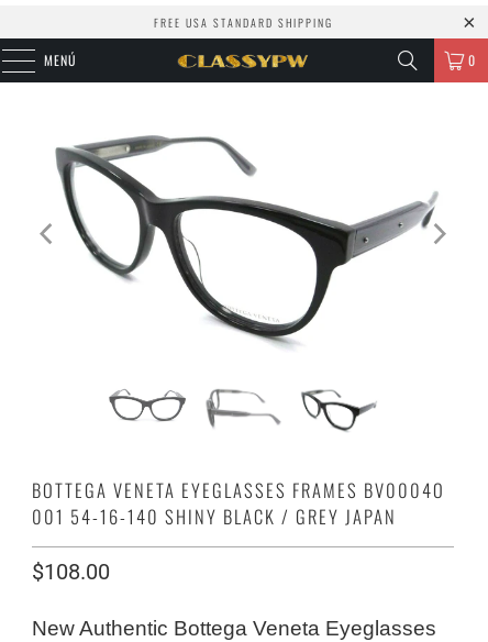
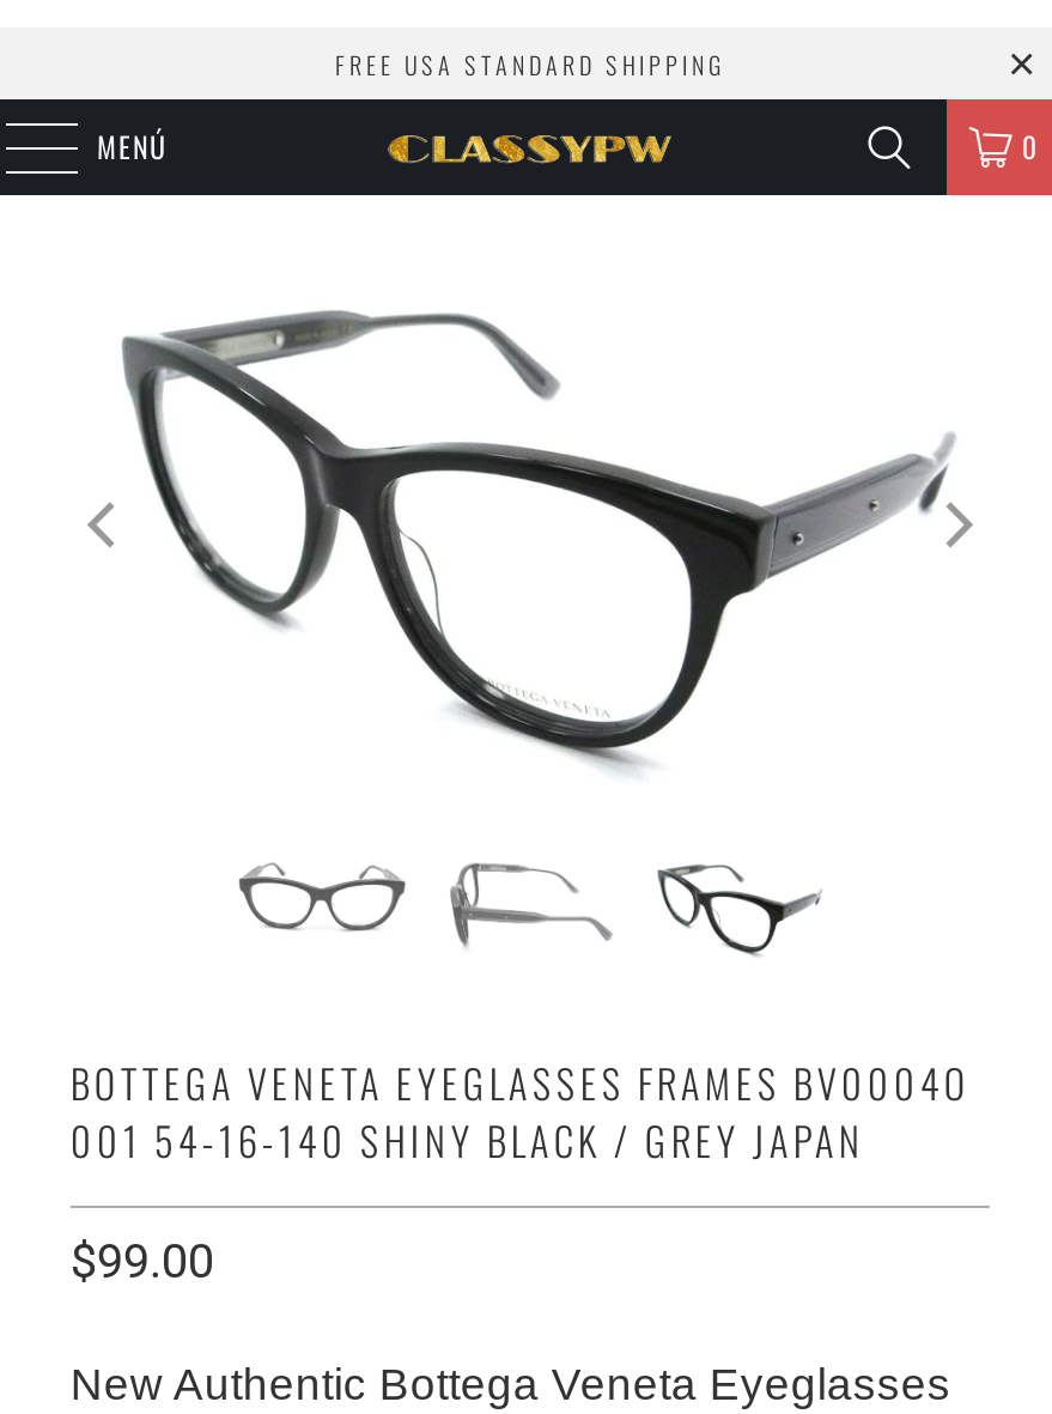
[32,558,110,585] $108.00 -> [70,1232,214,1289] $99.00

